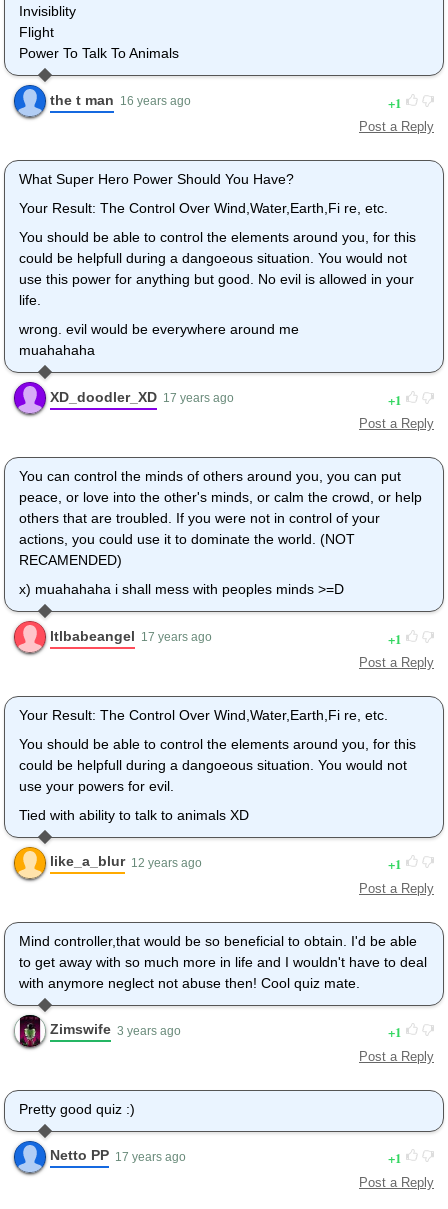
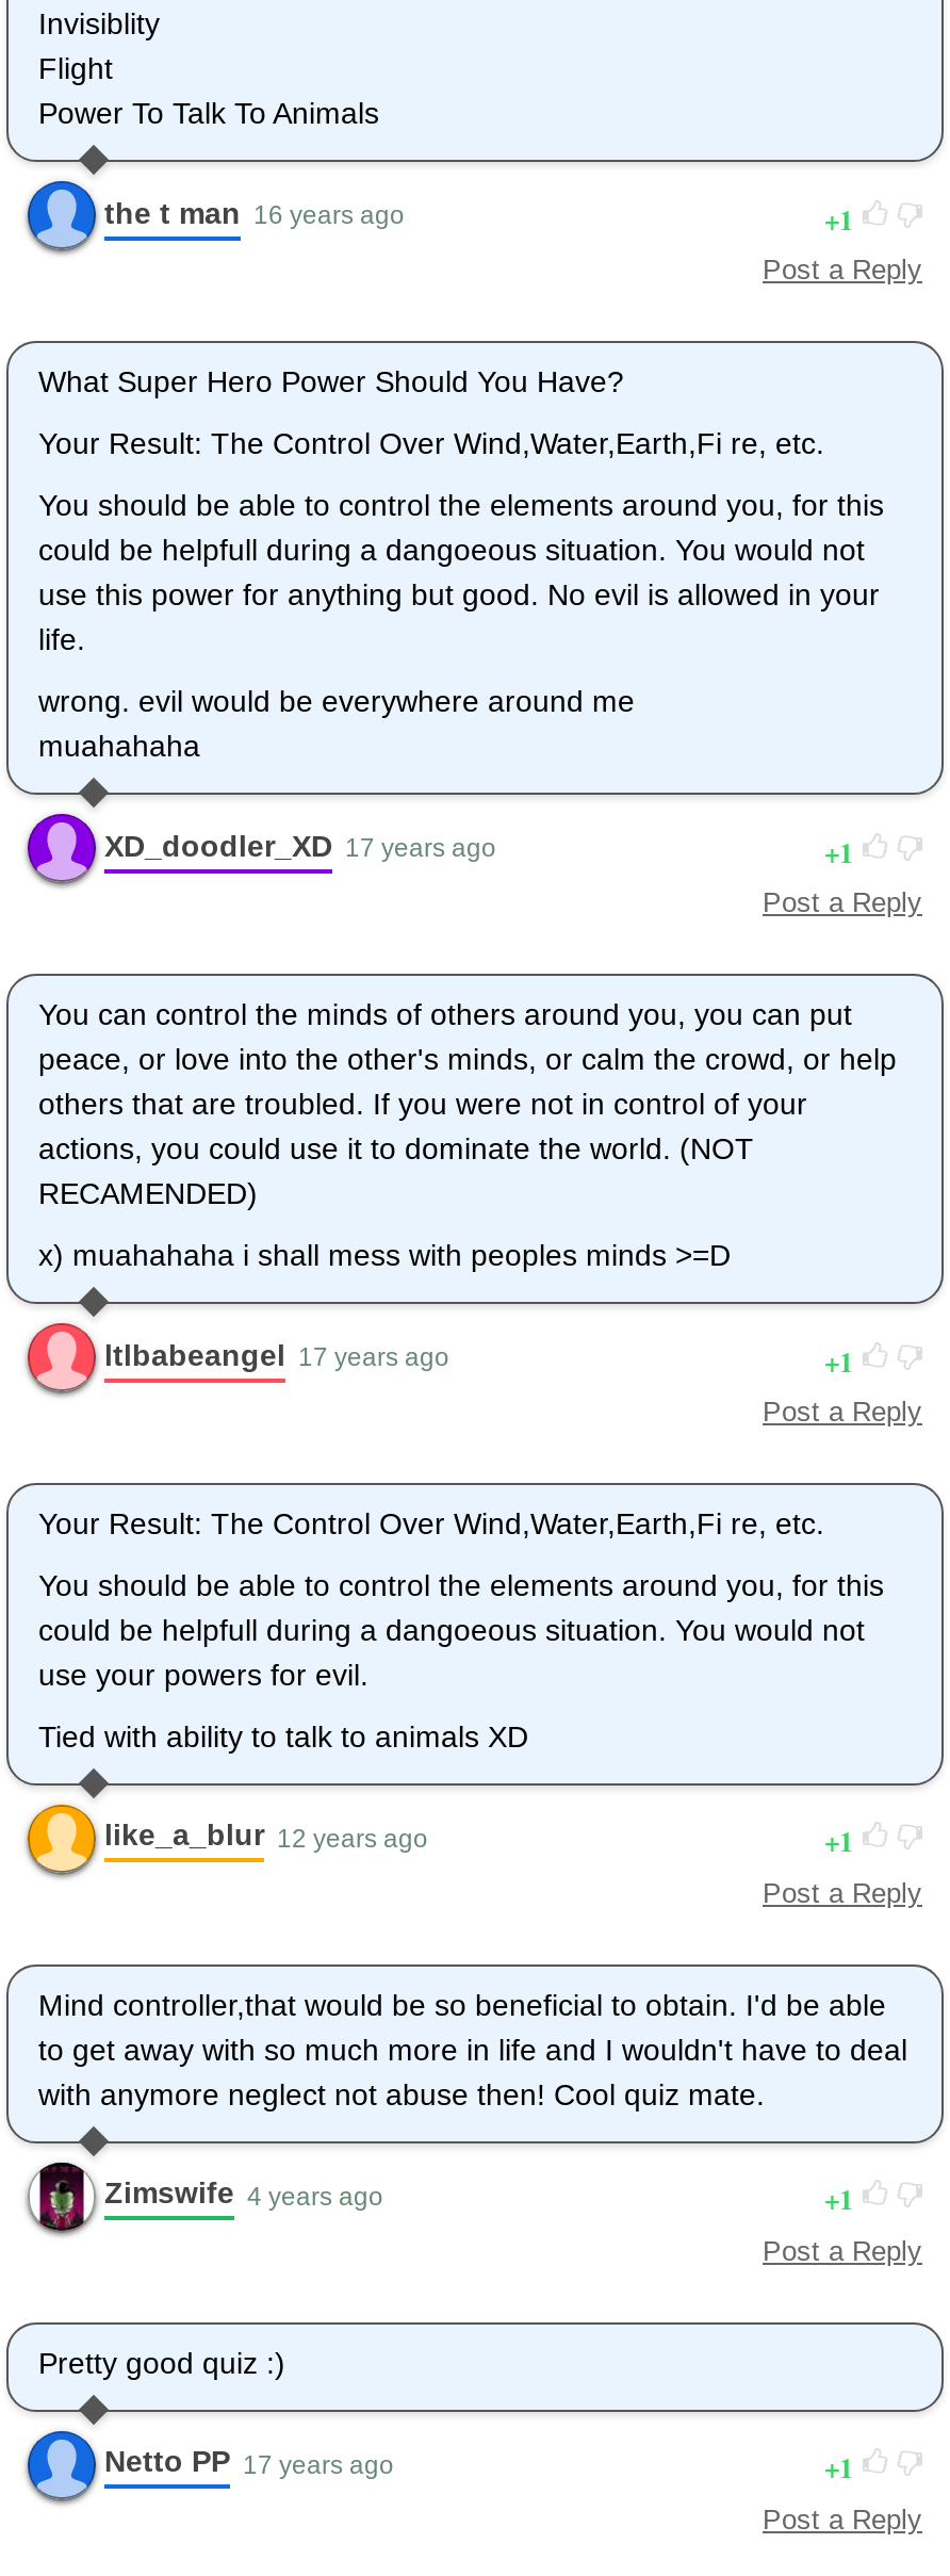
[50,1021,181,1038] Zimswife 3 years ago -> [104,2176,383,2211] Zimswife 4 years ago

